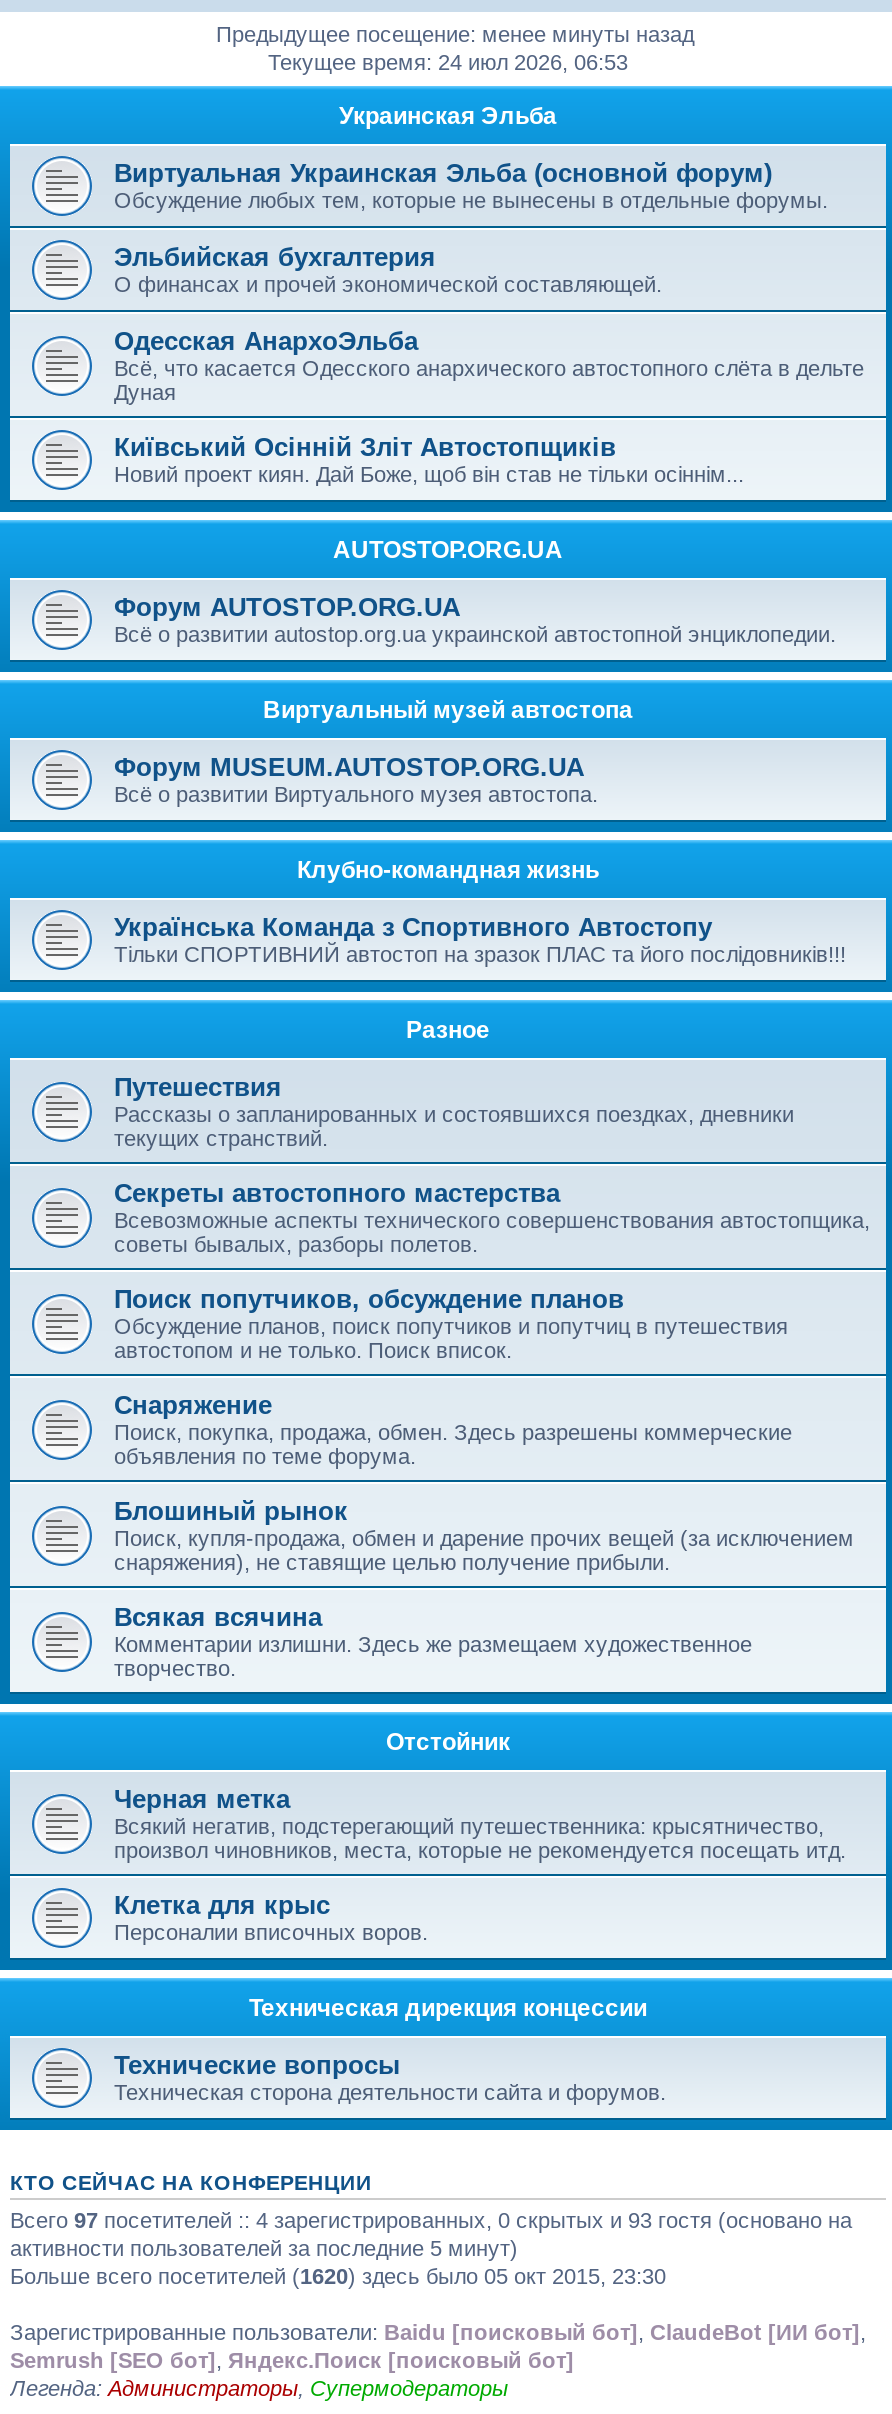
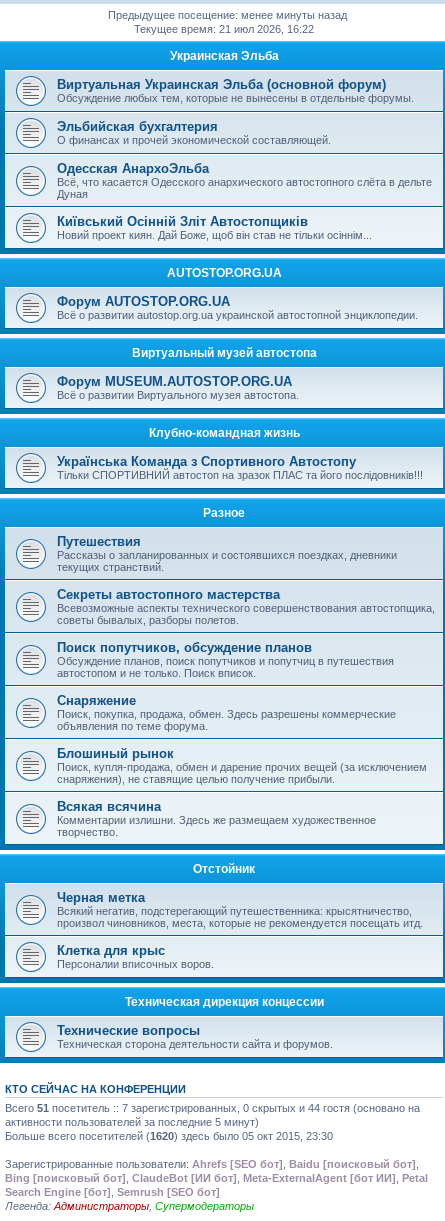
[268,50,628,74] Текущее время: 24 июл 2026, 06:53 -> [134,23,314,35] Текущее время: 21 июл 2026, 16:22
[10,2208,852,2232] Всего 97 посетителей :: 4 зарегистрированных, 0 скрытых и 93 гостя (основано на -> [5,1102,420,1114] Всего 51 посетитель :: 7 зарегистрированных, 0 скрытых и 44 гостя (основано на
[10,2320,866,2372] Зарегистрированные пользователи: Baidu [поисковый бот], ClaudeBot [ИИ бот], | Semrush [SEO бот], Яндекс.Поиск [поисковый бот] -> [5,1158,428,1198] Зарегистрированные пользователи: Ahrefs [SEO бот], Baidu [поисковый бот], | Bing [поисковый бот], ClaudeBot [ИИ бот], Meta-ExternalAgent [бот ИИ], Petal | Search Engine [бот], Semrush [SEO бот]

